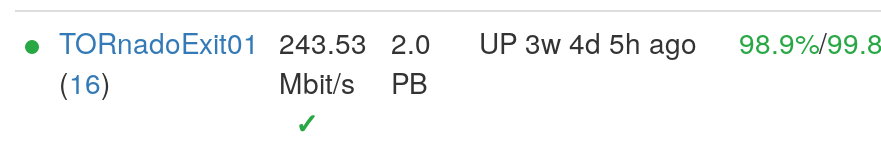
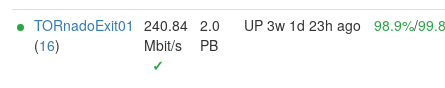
[279,22,367,62] 243.53 -> [144,15,188,35] 240.84
[479,22,697,62] UP 3w 4d 5h ago -> [244,15,361,35] UP 3w 1d 23h ago

